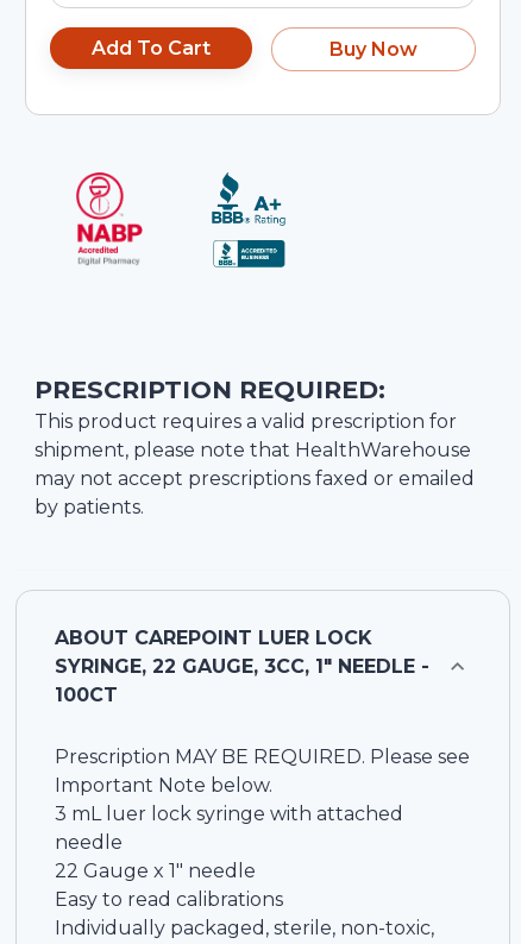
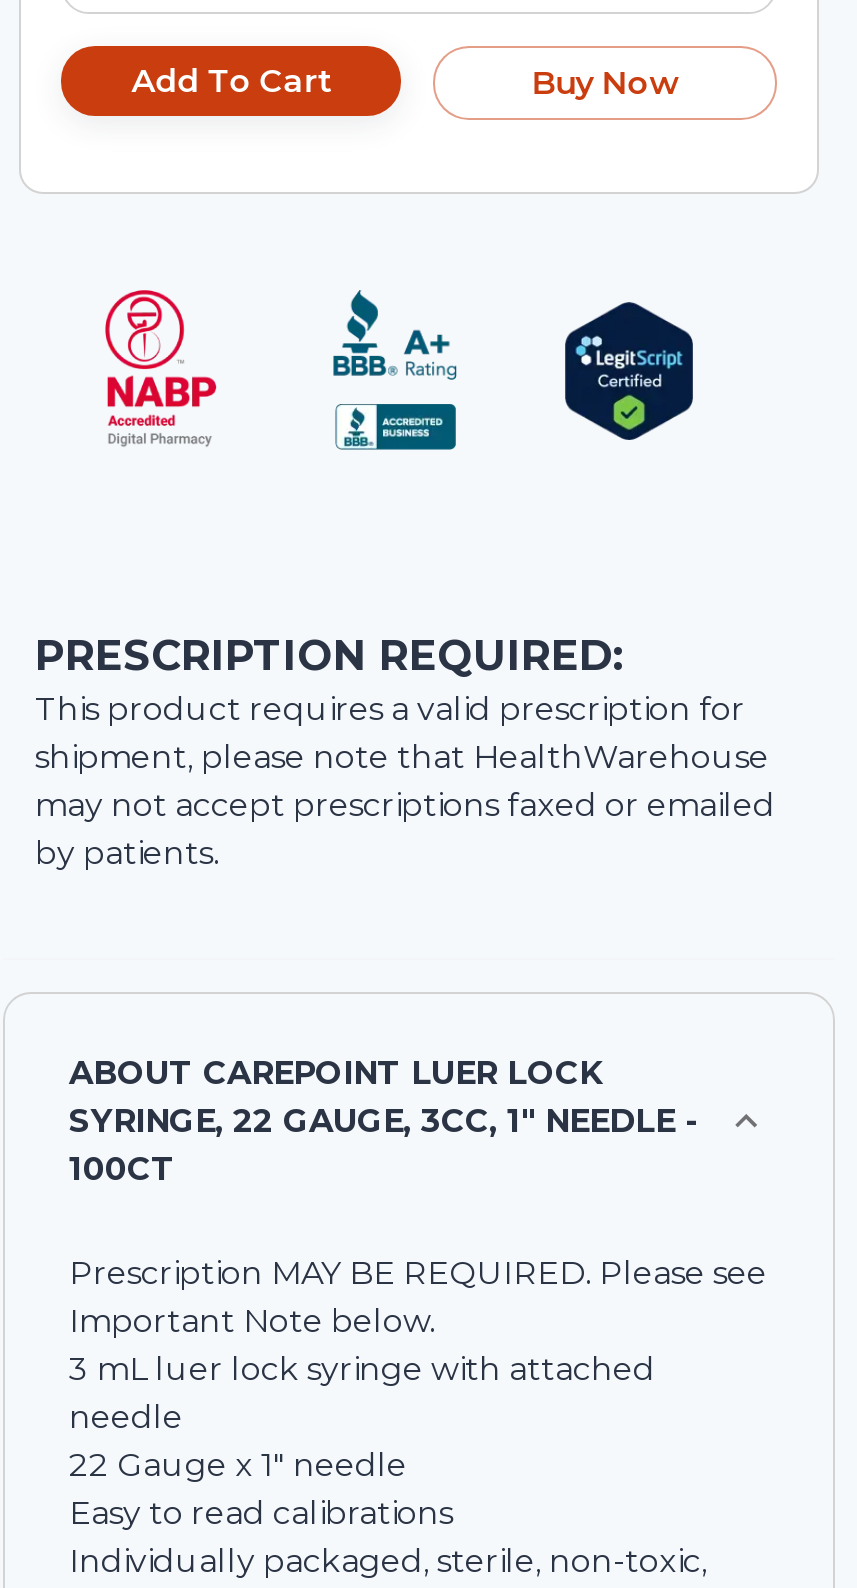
none -> [563,300,695,442] [image]

